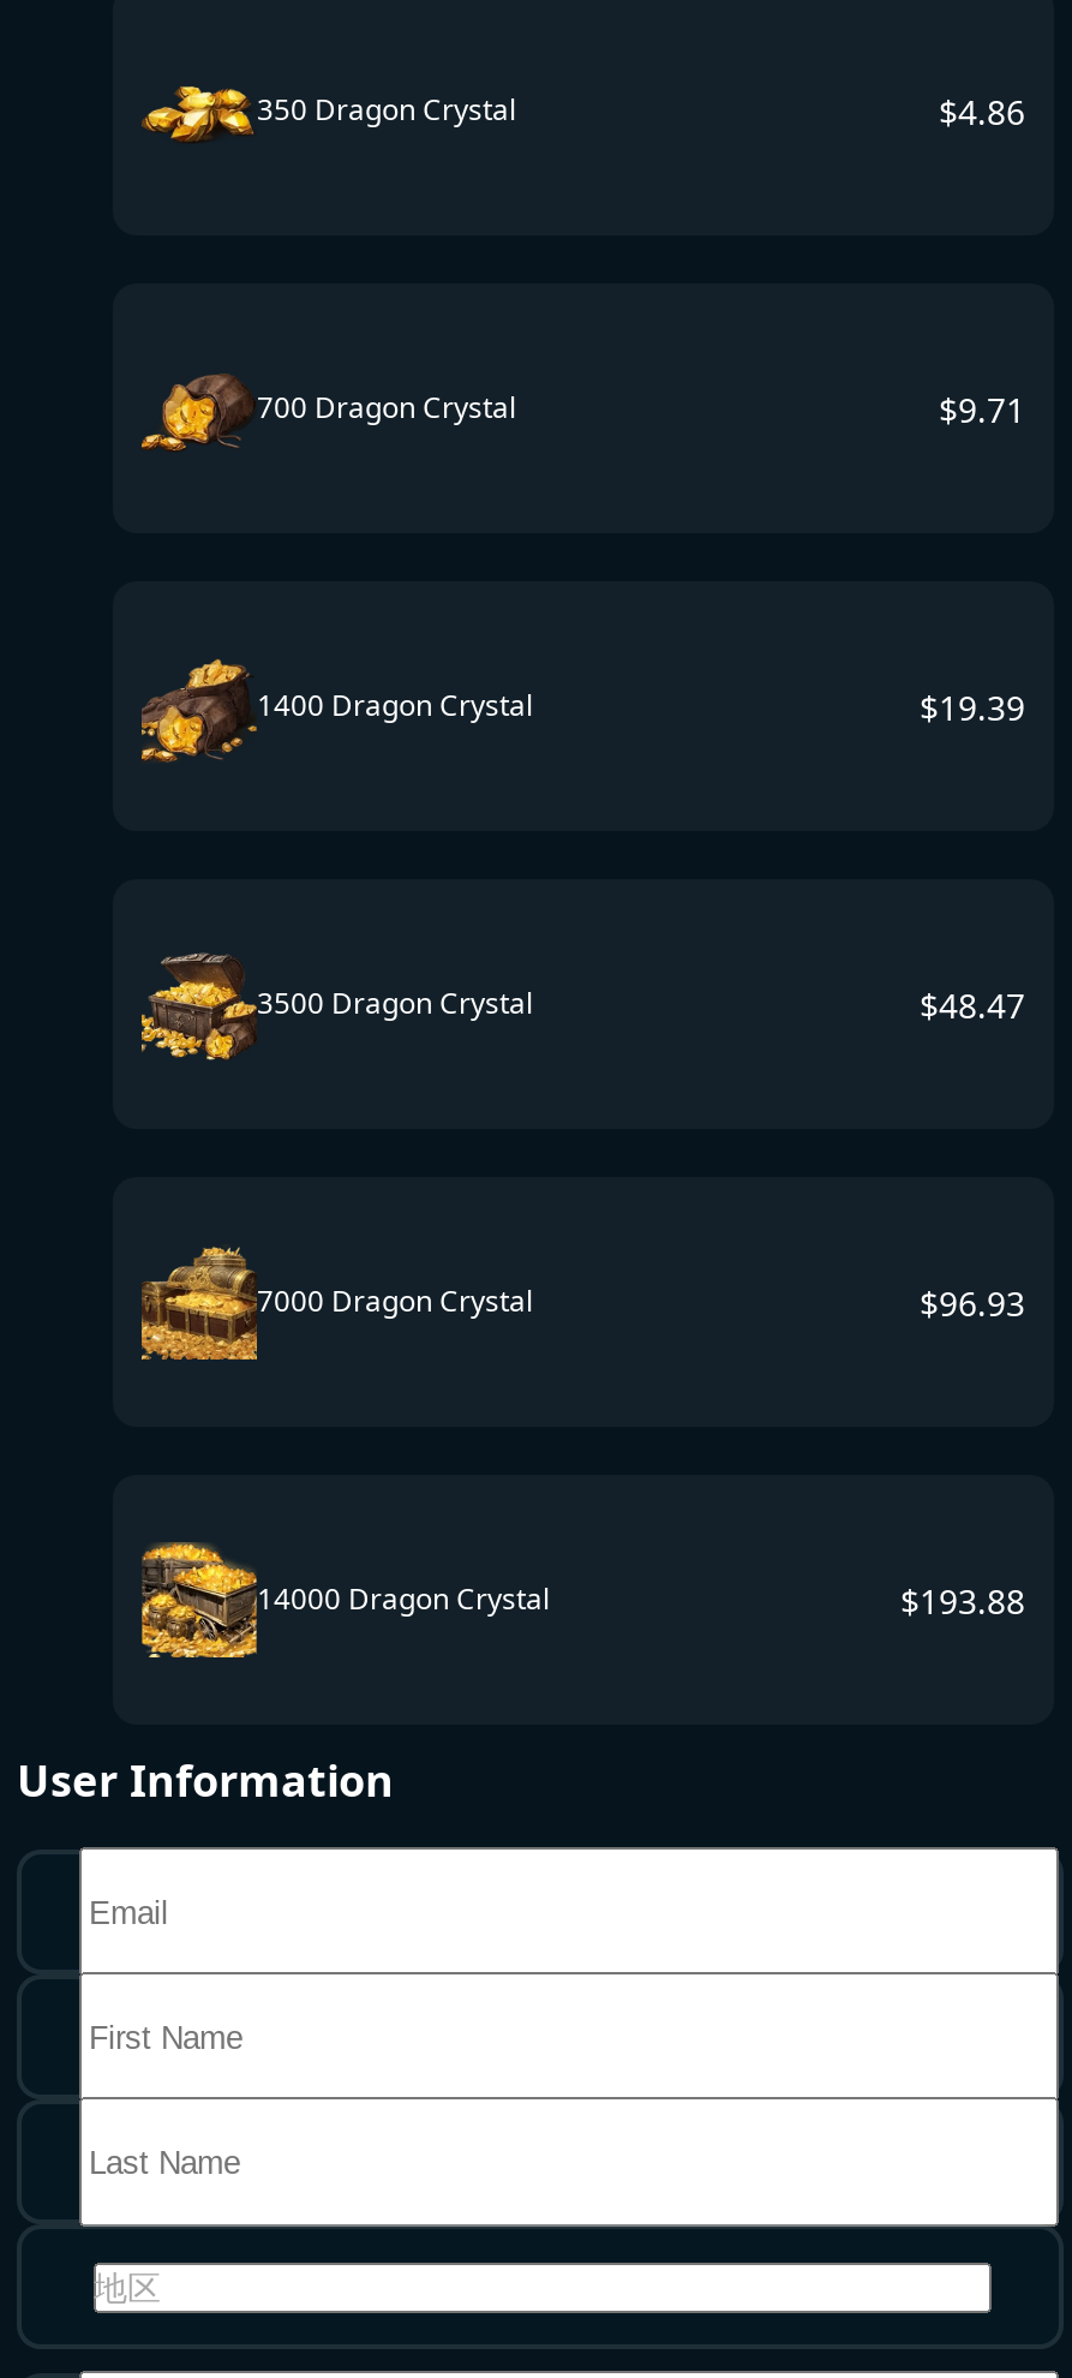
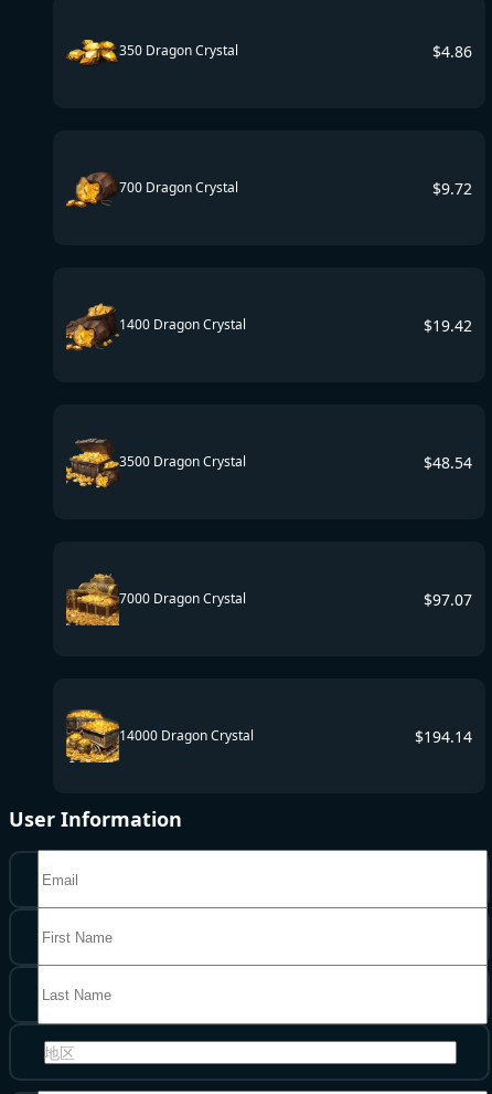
[939,386,1025,432] $9.71 -> [432,178,472,199] $9.72
[920,684,1025,730] $19.39 -> [424,315,472,336] $19.42
[920,982,1025,1028] $48.47 -> [424,452,472,473] $48.54
[920,1280,1025,1326] $96.93 -> [424,589,472,610] $97.07
[900,1578,1025,1624] $193.88 -> [415,726,472,747] $194.14

